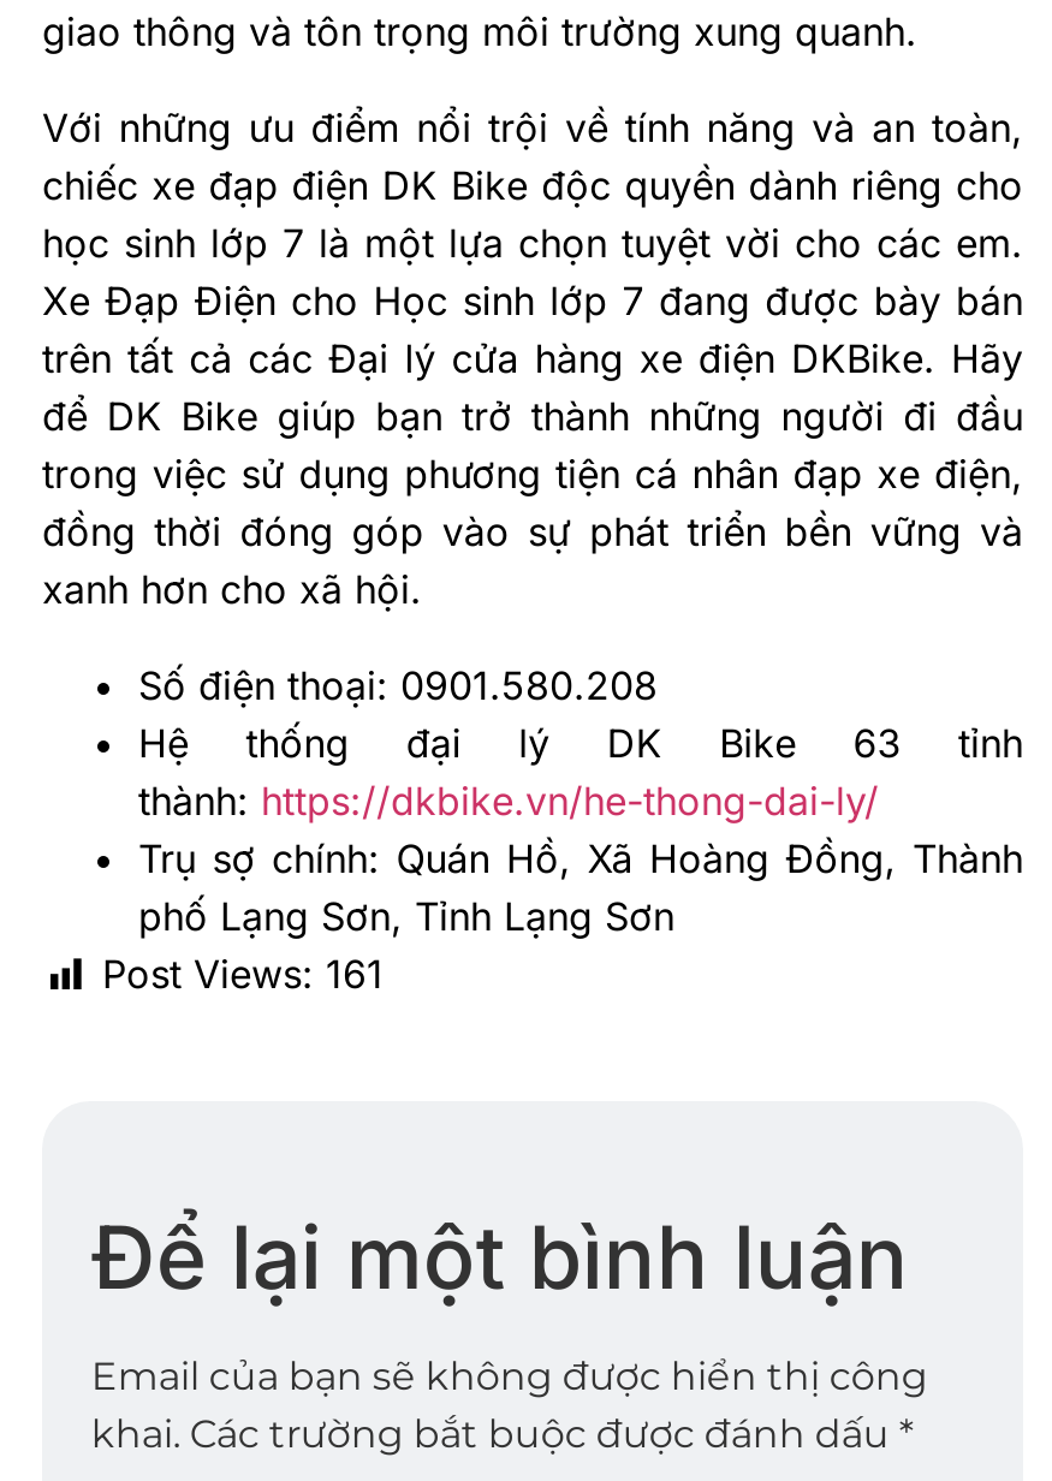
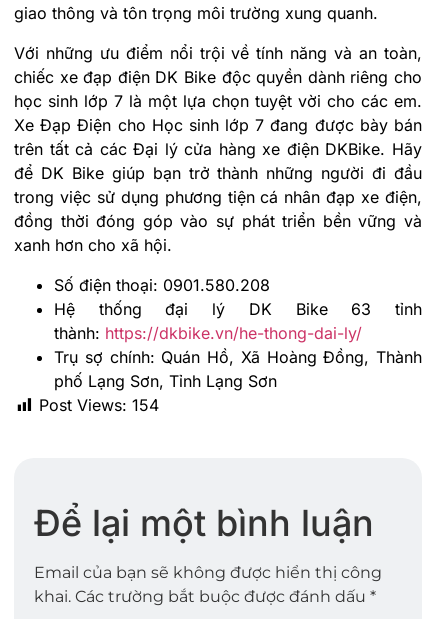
[102,950,384,998] Post Views: 161 -> [39,395,159,415] Post Views: 154

